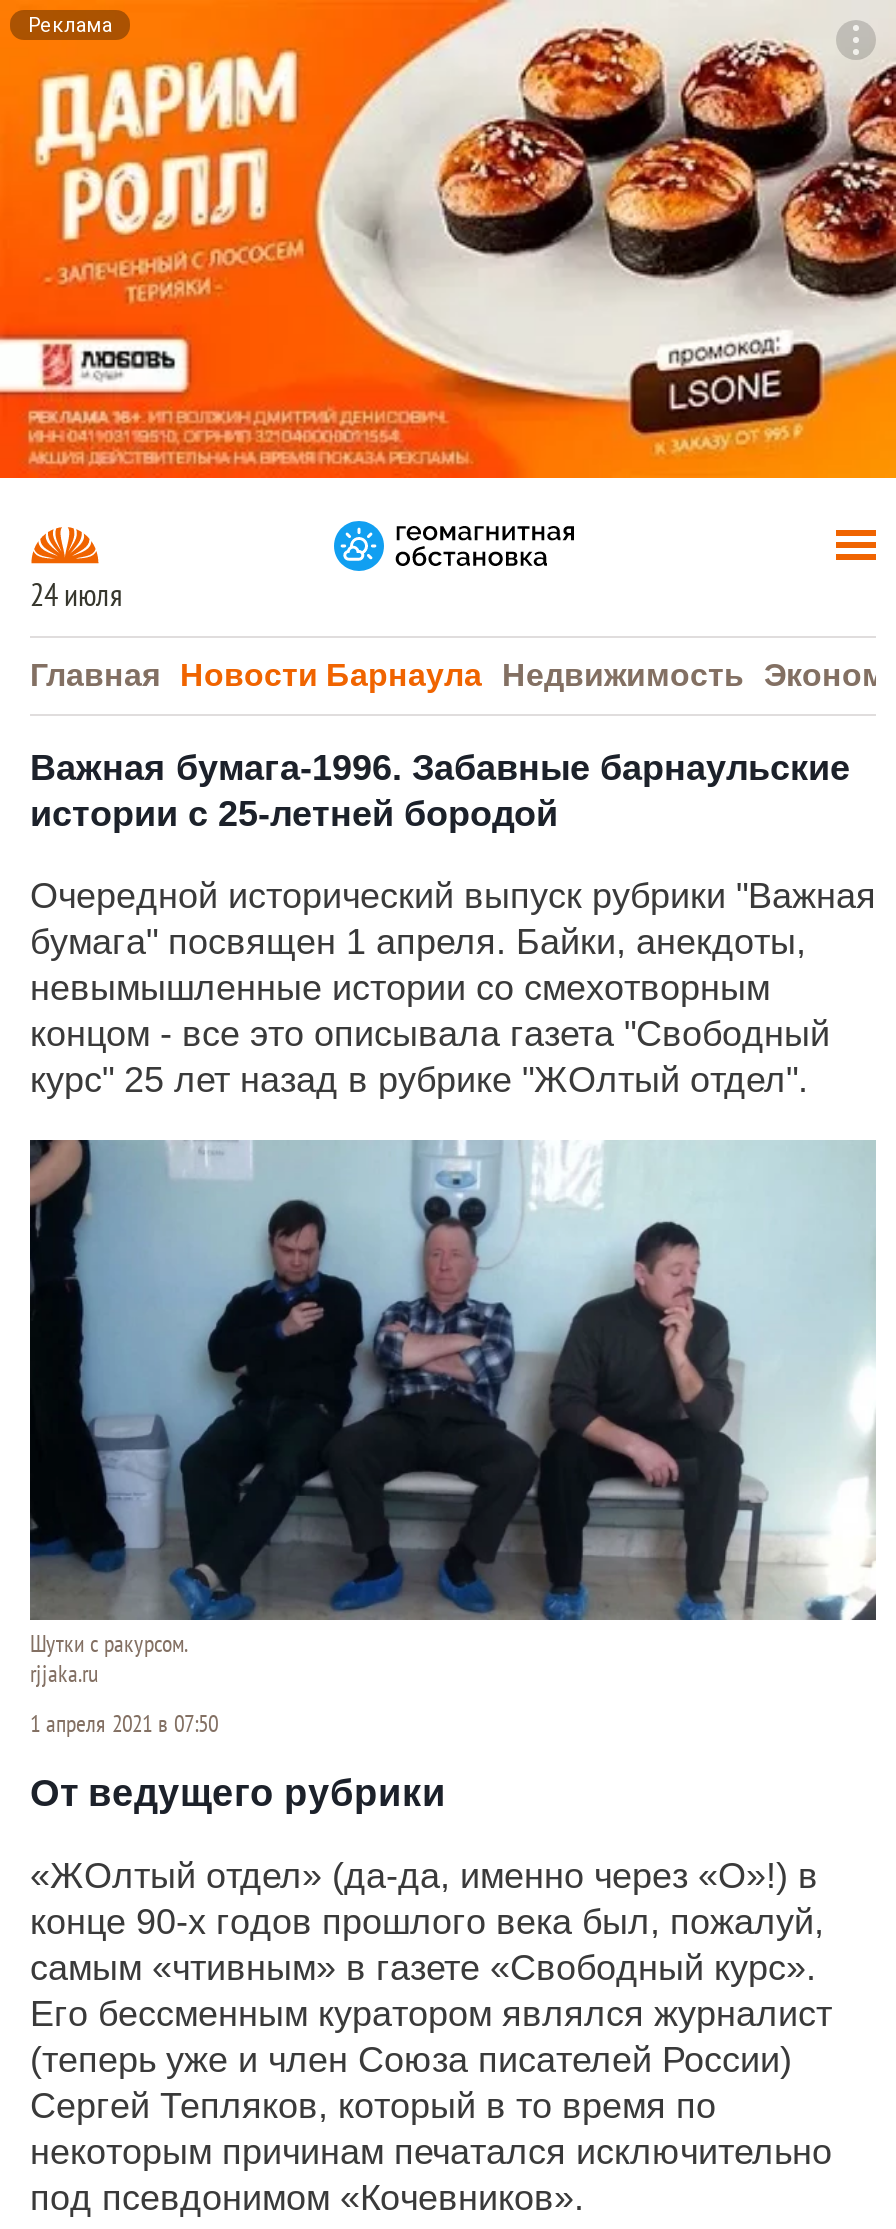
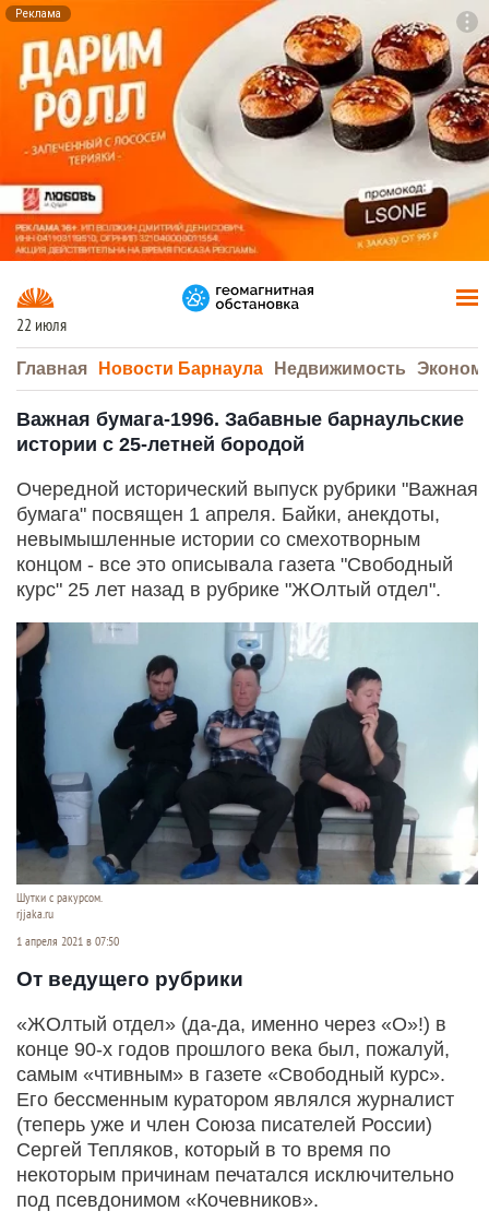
[30,578,122,614] 24 июля -> [16,315,67,335] 22 июля

